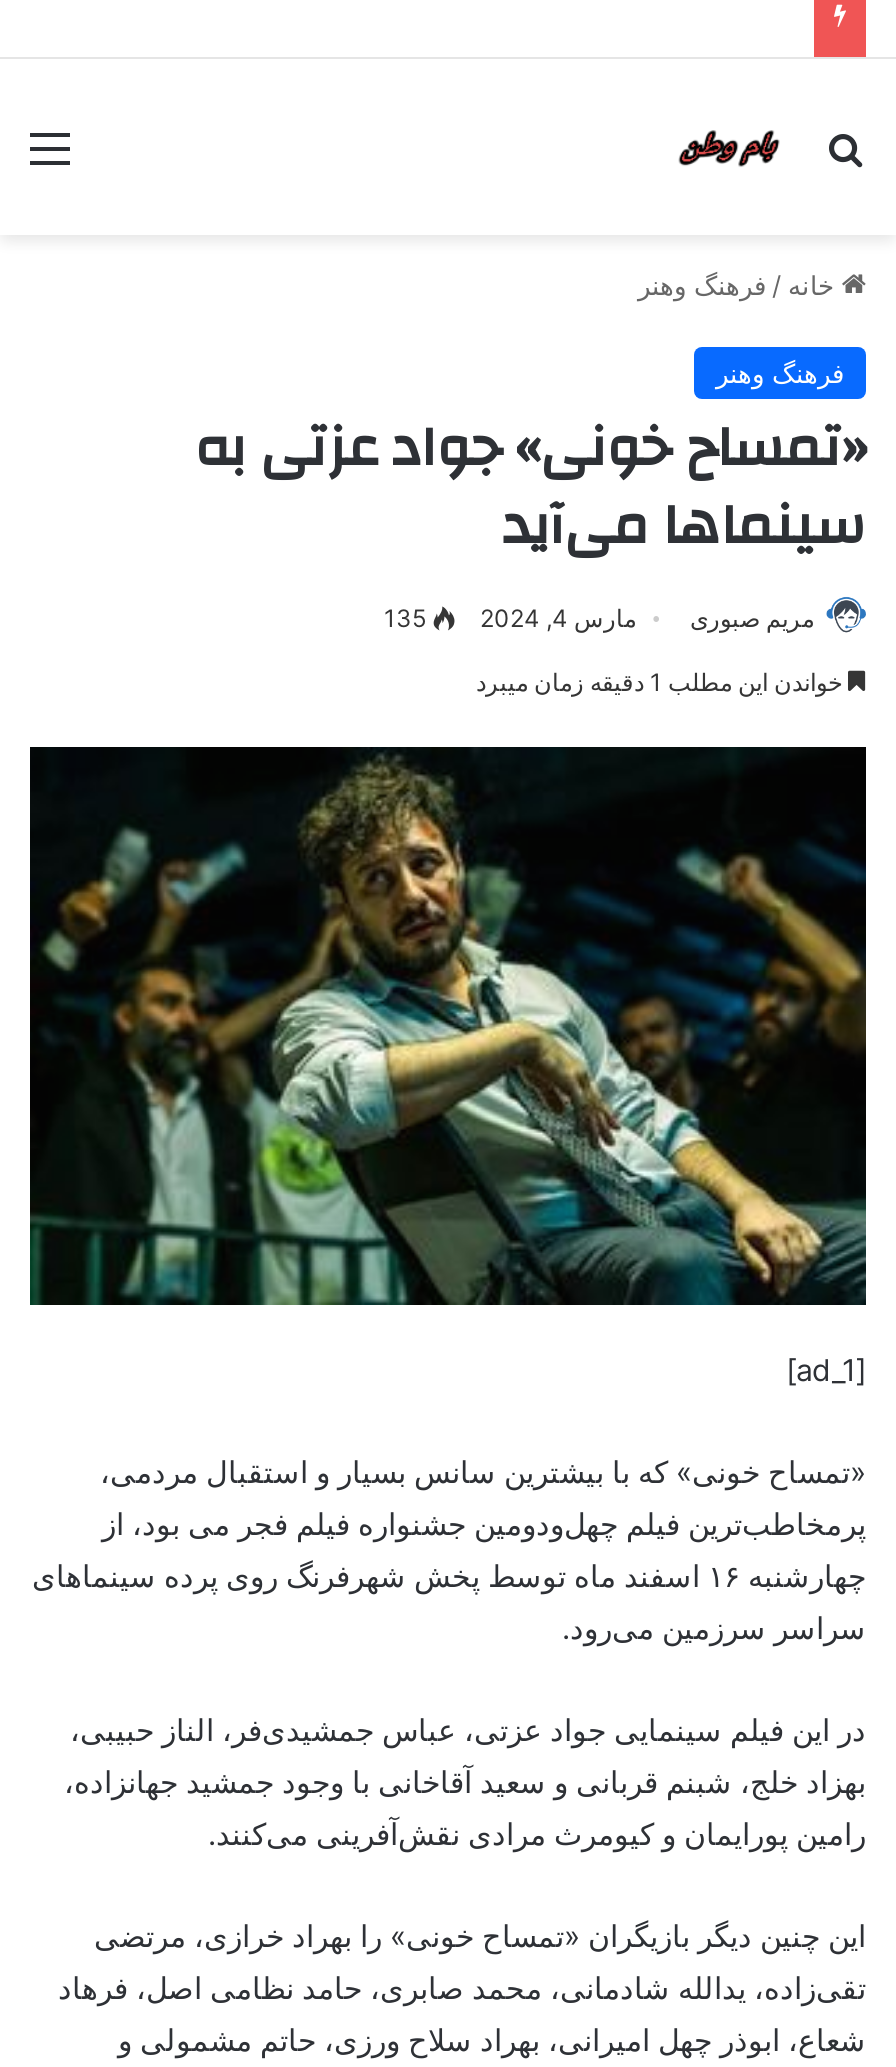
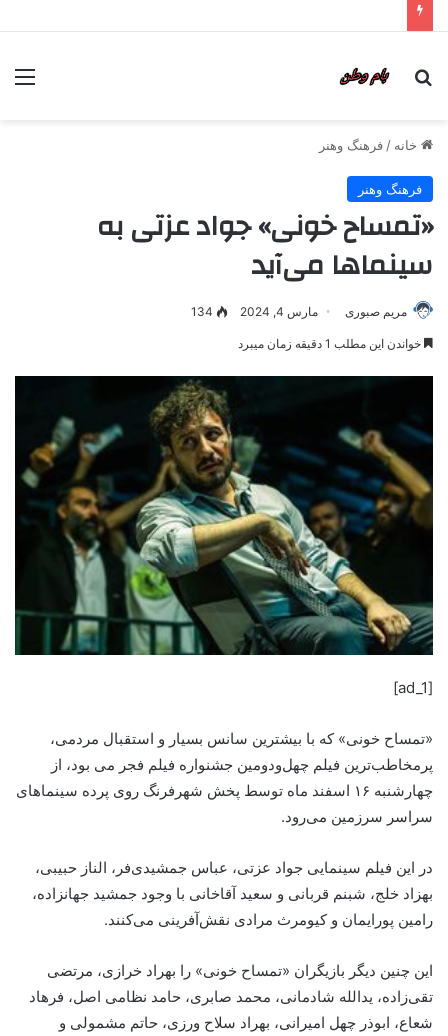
[384,603,426,633] 135 -> [191,304,213,319] 134

